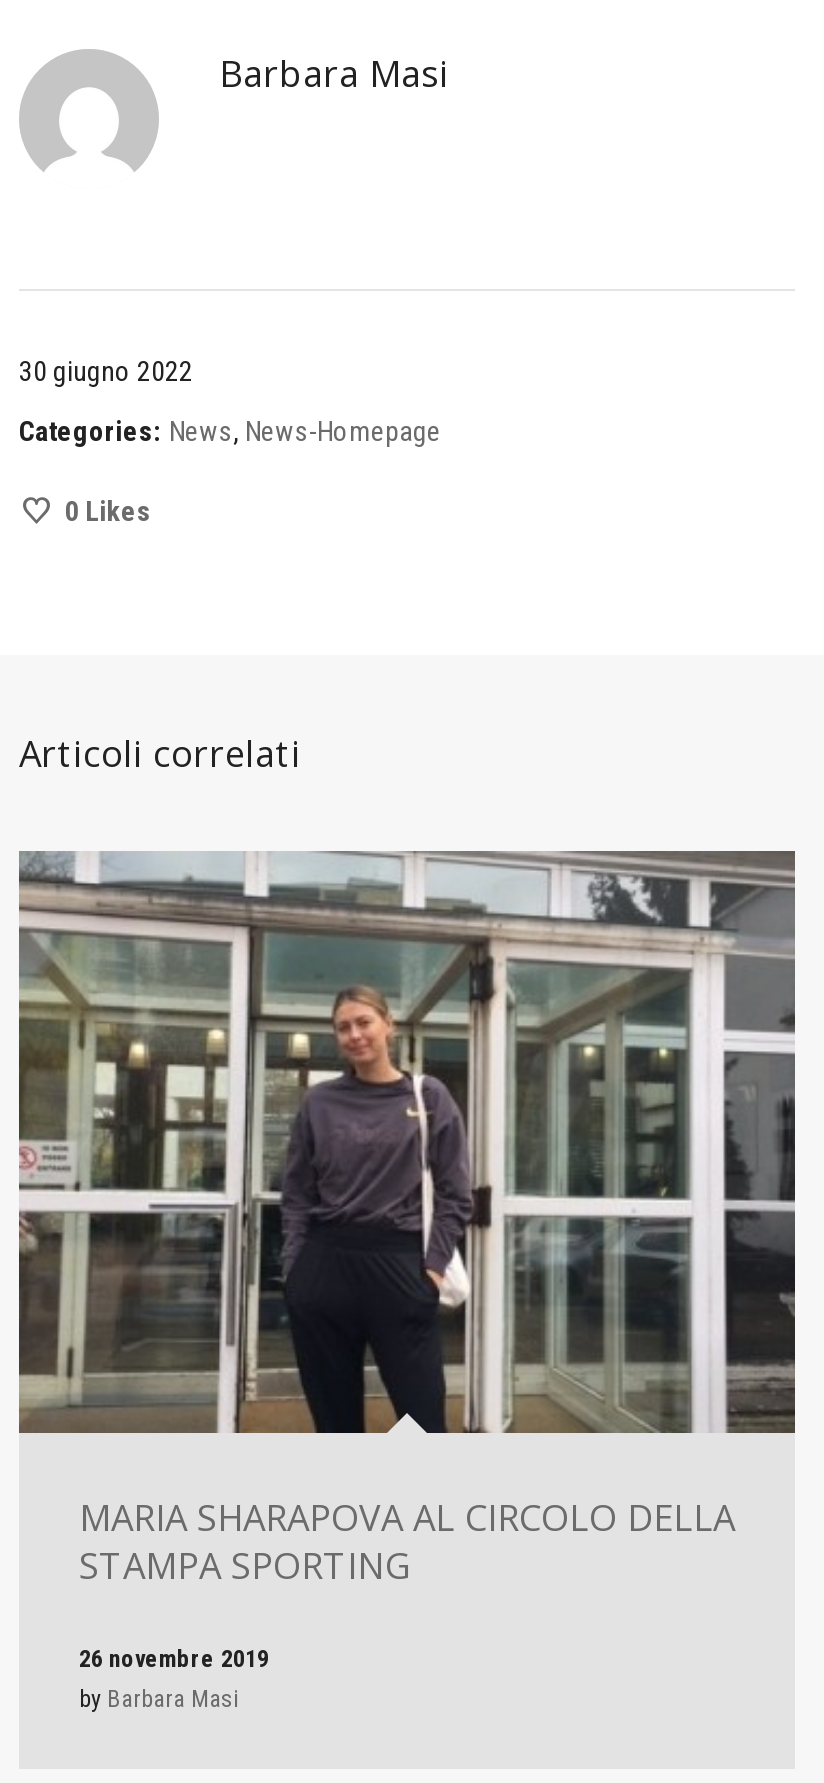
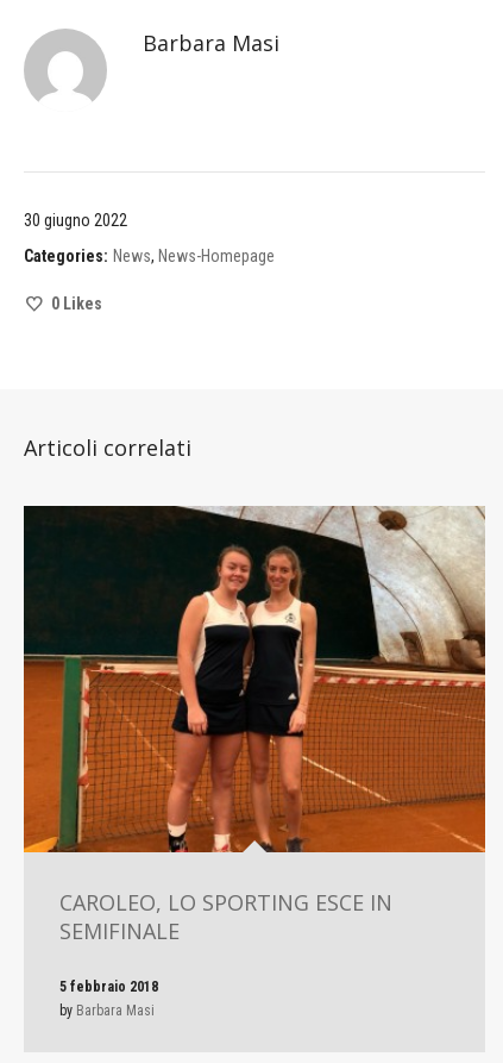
[17,851,797,1589] [image] | MARIA SHARAPOVA AL CIRCOLO DELLA | STAMPA SPORTING -> [23,505,486,945] [image] | CAROLEO, LO SPORTING ESCE IN | SEMIFINALE
[79,1645,269,1673] 26 novembre 2019 -> [59,978,158,995] 5 febbraio 2018

